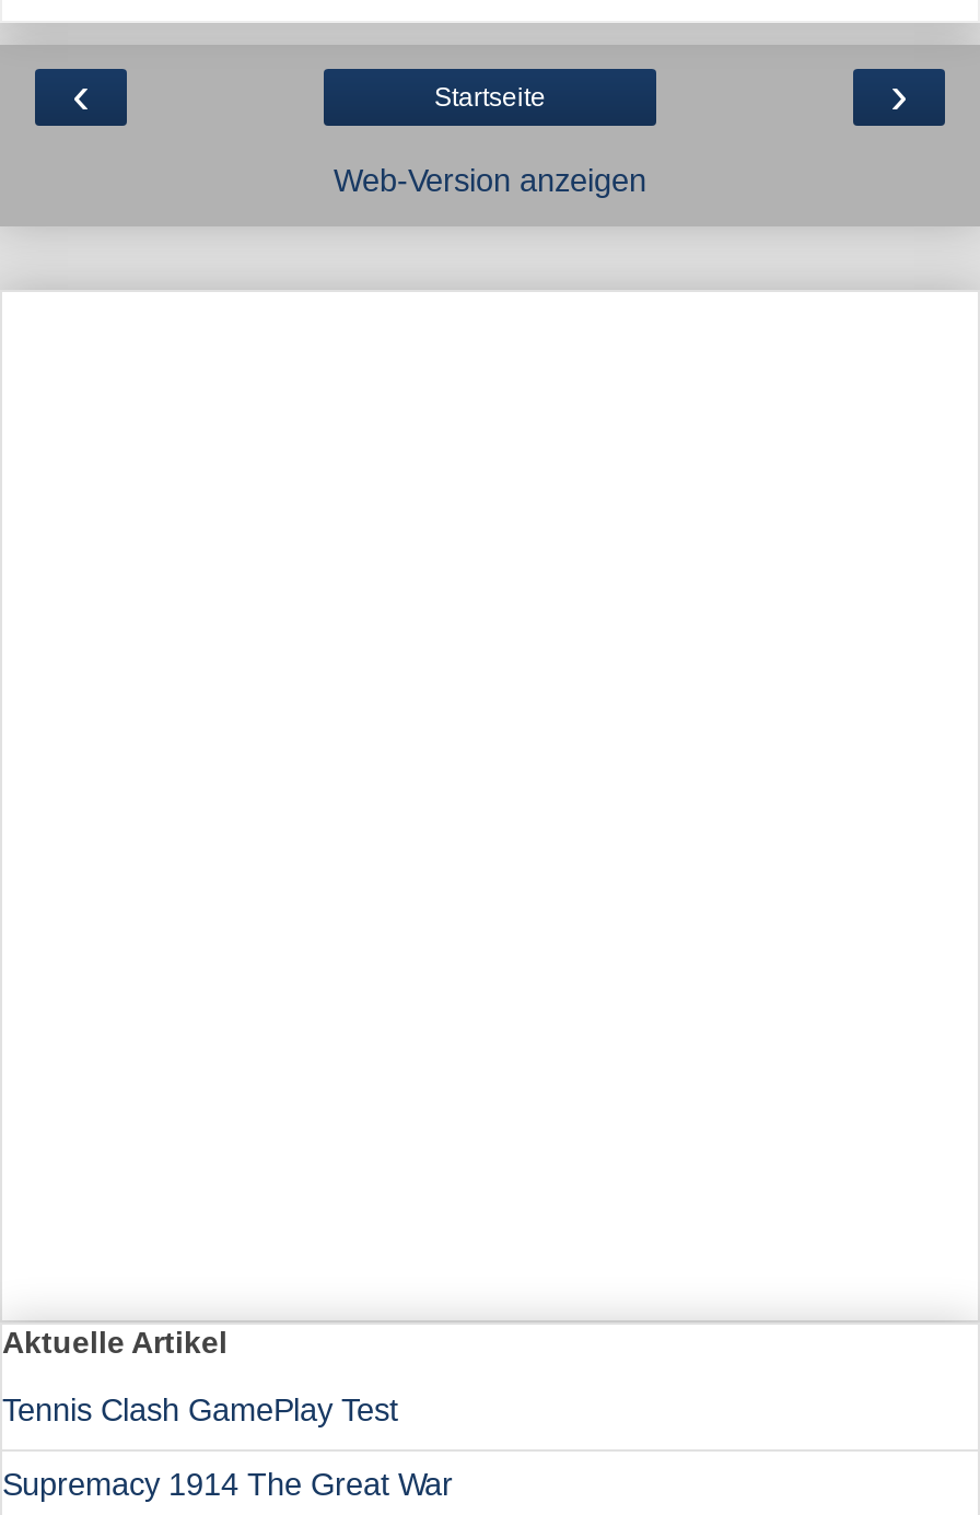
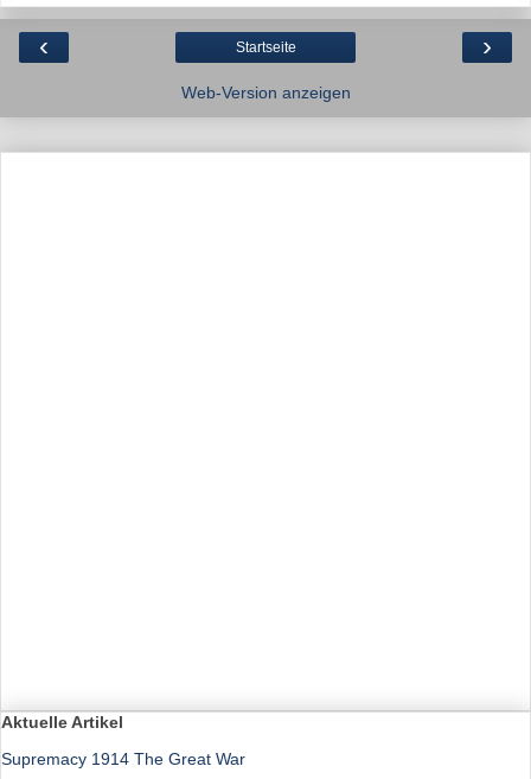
[2,1393,398,1428] Tennis Clash GamePlay Test -> none

